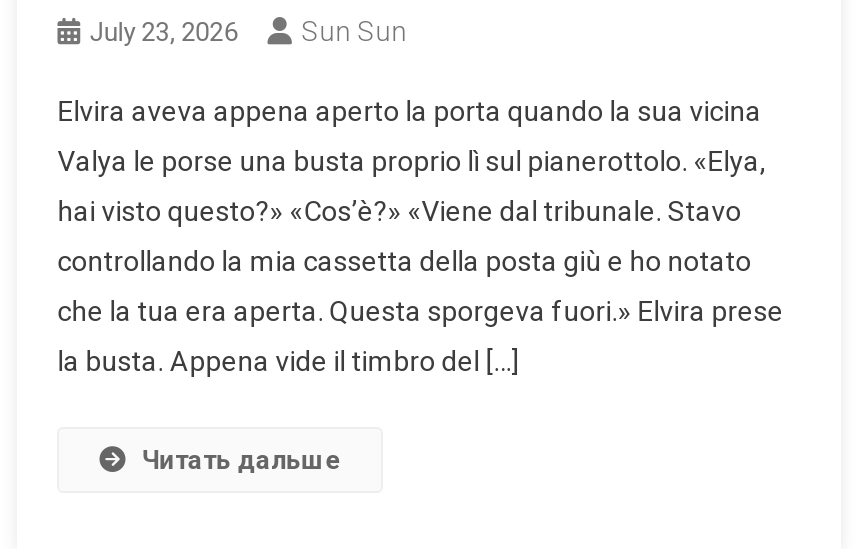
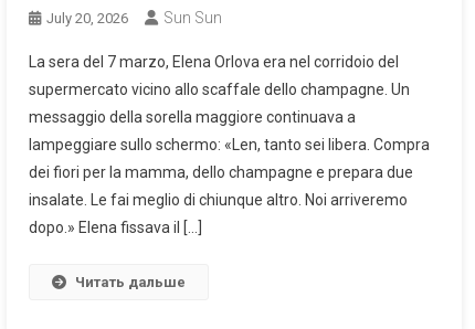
[90,17,238,47] July 23, 2026 -> [47,10,128,26] July 20, 2026
[58,95,784,377] Elvira aveva appena aperto la porta quando la sua vicina | Valya le porse una busta proprio lì sul pianerottolo. «Elya, | hai visto questo?» «Cos’è?» «Viene dal tribunale. Stavo | controllando la mia cassetta della posta giù e ho notato | che la tua era aperta. Questa sporgeva fuori.» Elvira prese | la busta. Appena vide il timbro del […] -> [29,53,430,236] La sera del 7 marzo, Elena Orlova era nel corridoio del | supermercato vicino allo scaffale dello champagne. Un | messaggio della sorella maggiore continuava a | lampeggiare sullo schermo: «Len, tanto sei libera. Compra | dei fiori per la mamma, dello champagne e prepara due | insalate. Le fai meglio di chiunque altro. Noi arriveremo | dopo.» Elena fissava il […]

